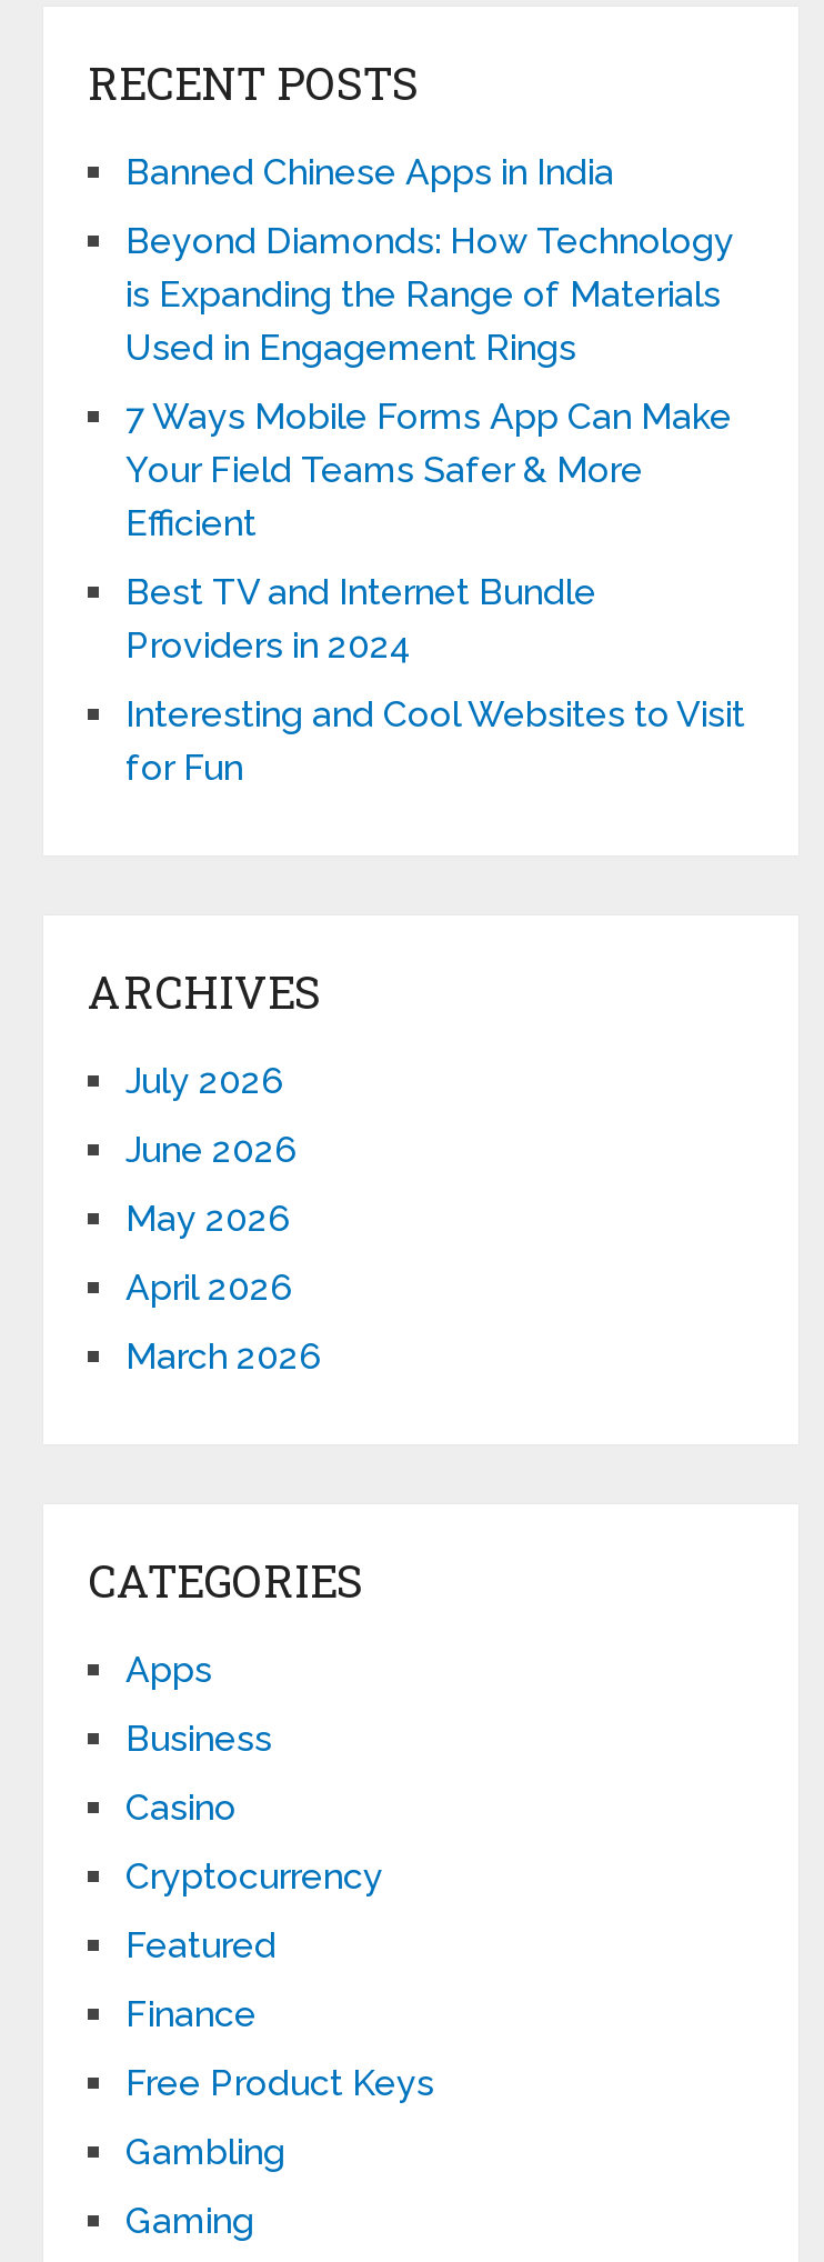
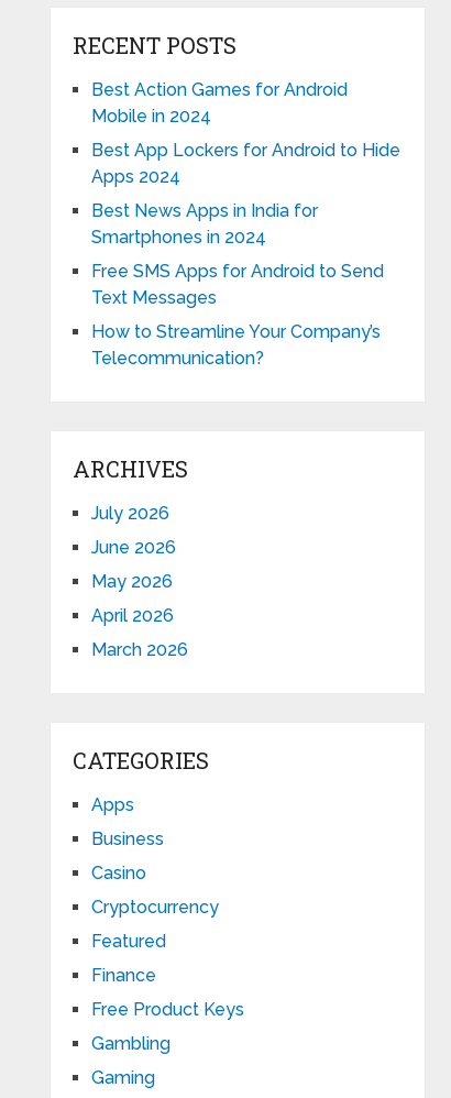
[125,151,614,194] Banned Chinese Apps in India -> [91,79,348,127] Best Action Games for Android | Mobile in 2024
[125,220,734,369] Beyond Diamonds: How Technology | is Expanding the Range of Materials | Used in Engagement Rings -> [91,140,400,187] Best App Lockers for Android to Hide | Apps 2024
[125,396,732,545] 7 Ways Mobile Forms App Can Make | Your Field Teams Safer & More | Efficient -> [91,200,318,248] Best News Apps in India for | Smartphones in 2024
[125,571,596,667] Best TV and Internet Bundle | Providers in 2024 -> [91,261,384,308] Free SMS Apps for Android to Send | Text Messages
[125,693,745,789] Interesting and Cool Websites to Visit | for Fun -> [91,321,381,369] How to Streamline Your Company’s | Telecommunication?

